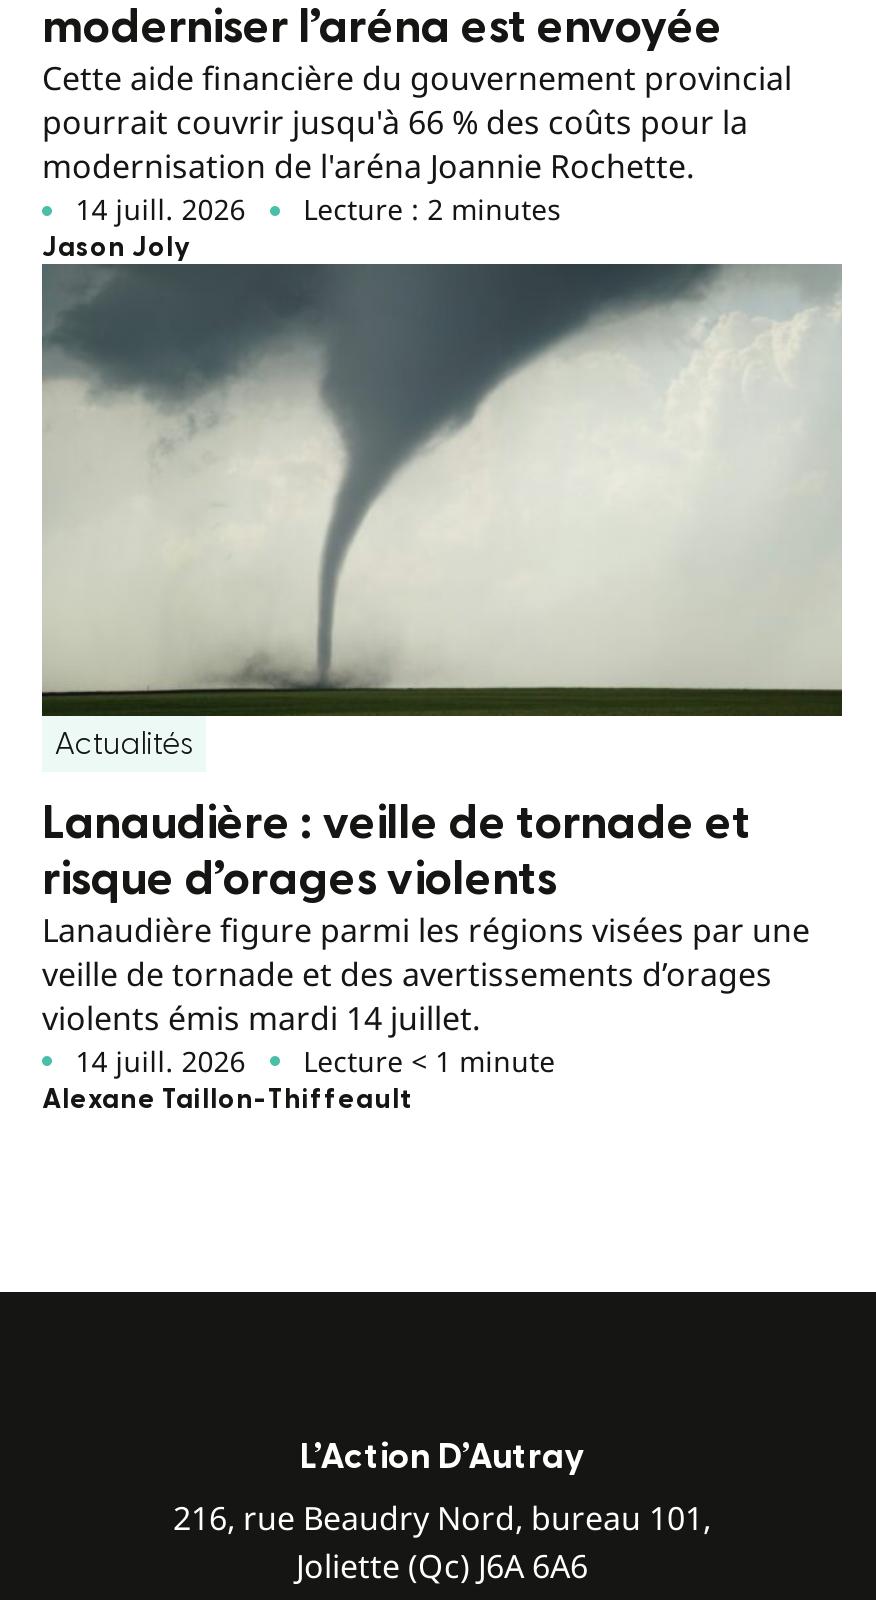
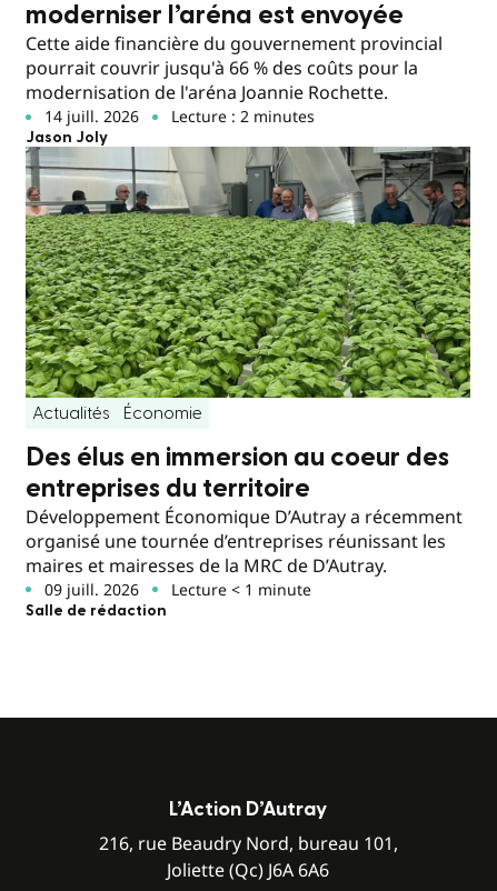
[40,264,844,718] [image] -> [24,147,471,399] [image]
[42,800,810,1080] Lanaudière : veille de tornade et | risque d’orages violents | Lanaudière figure parmi les régions visées par une | veille de tornade et des avertissements d’orages | violents émis mardi 14 juillet. | 14 juill. 2026 -> [26,404,463,600] Économie | Des élus en immersion au coeur des | entreprises du territoire | Développement Économique D’Autray a récemment | organisé une tournée d’entreprises réunissant les | maires et mairesses de la MRC de D’Autray. | 09 juill. 2026
[42,1086,412,1114] Alexane Taillon-Thiffeault -> [26,603,167,619] Salle de rédaction

